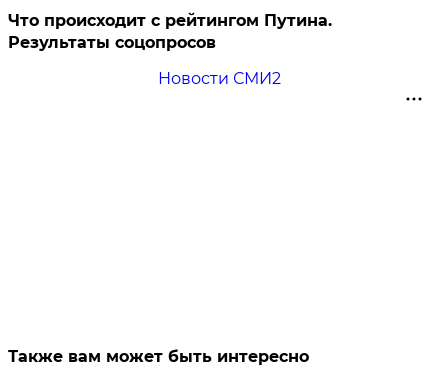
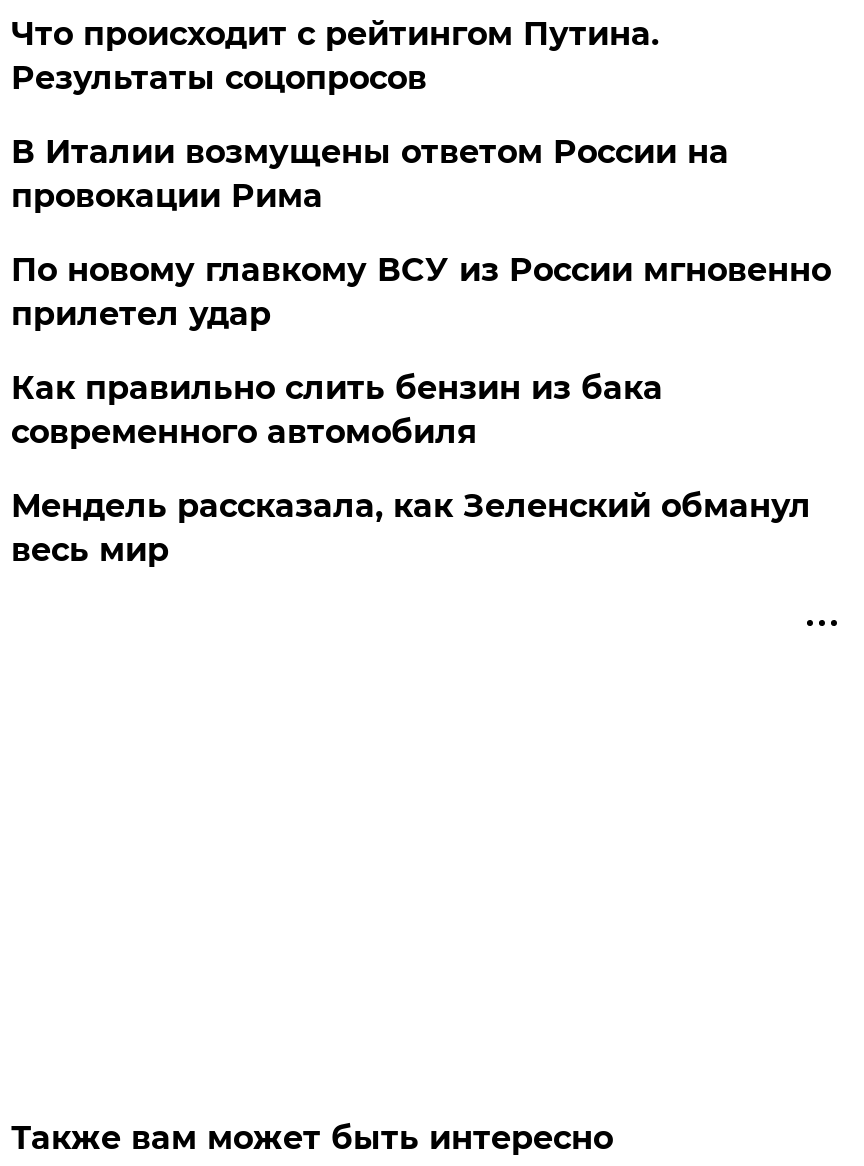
[158,69,281,88] Новости СМИ2 -> [11,133,831,569] В Италии возмущены ответом России на | провокации Рима | По новому главкому ВСУ из России мгновенно | прилетел удар | Как правильно слить бензин из бака | современного автомобиля | Мендель рассказала, как Зеленский обманул | весь мир

